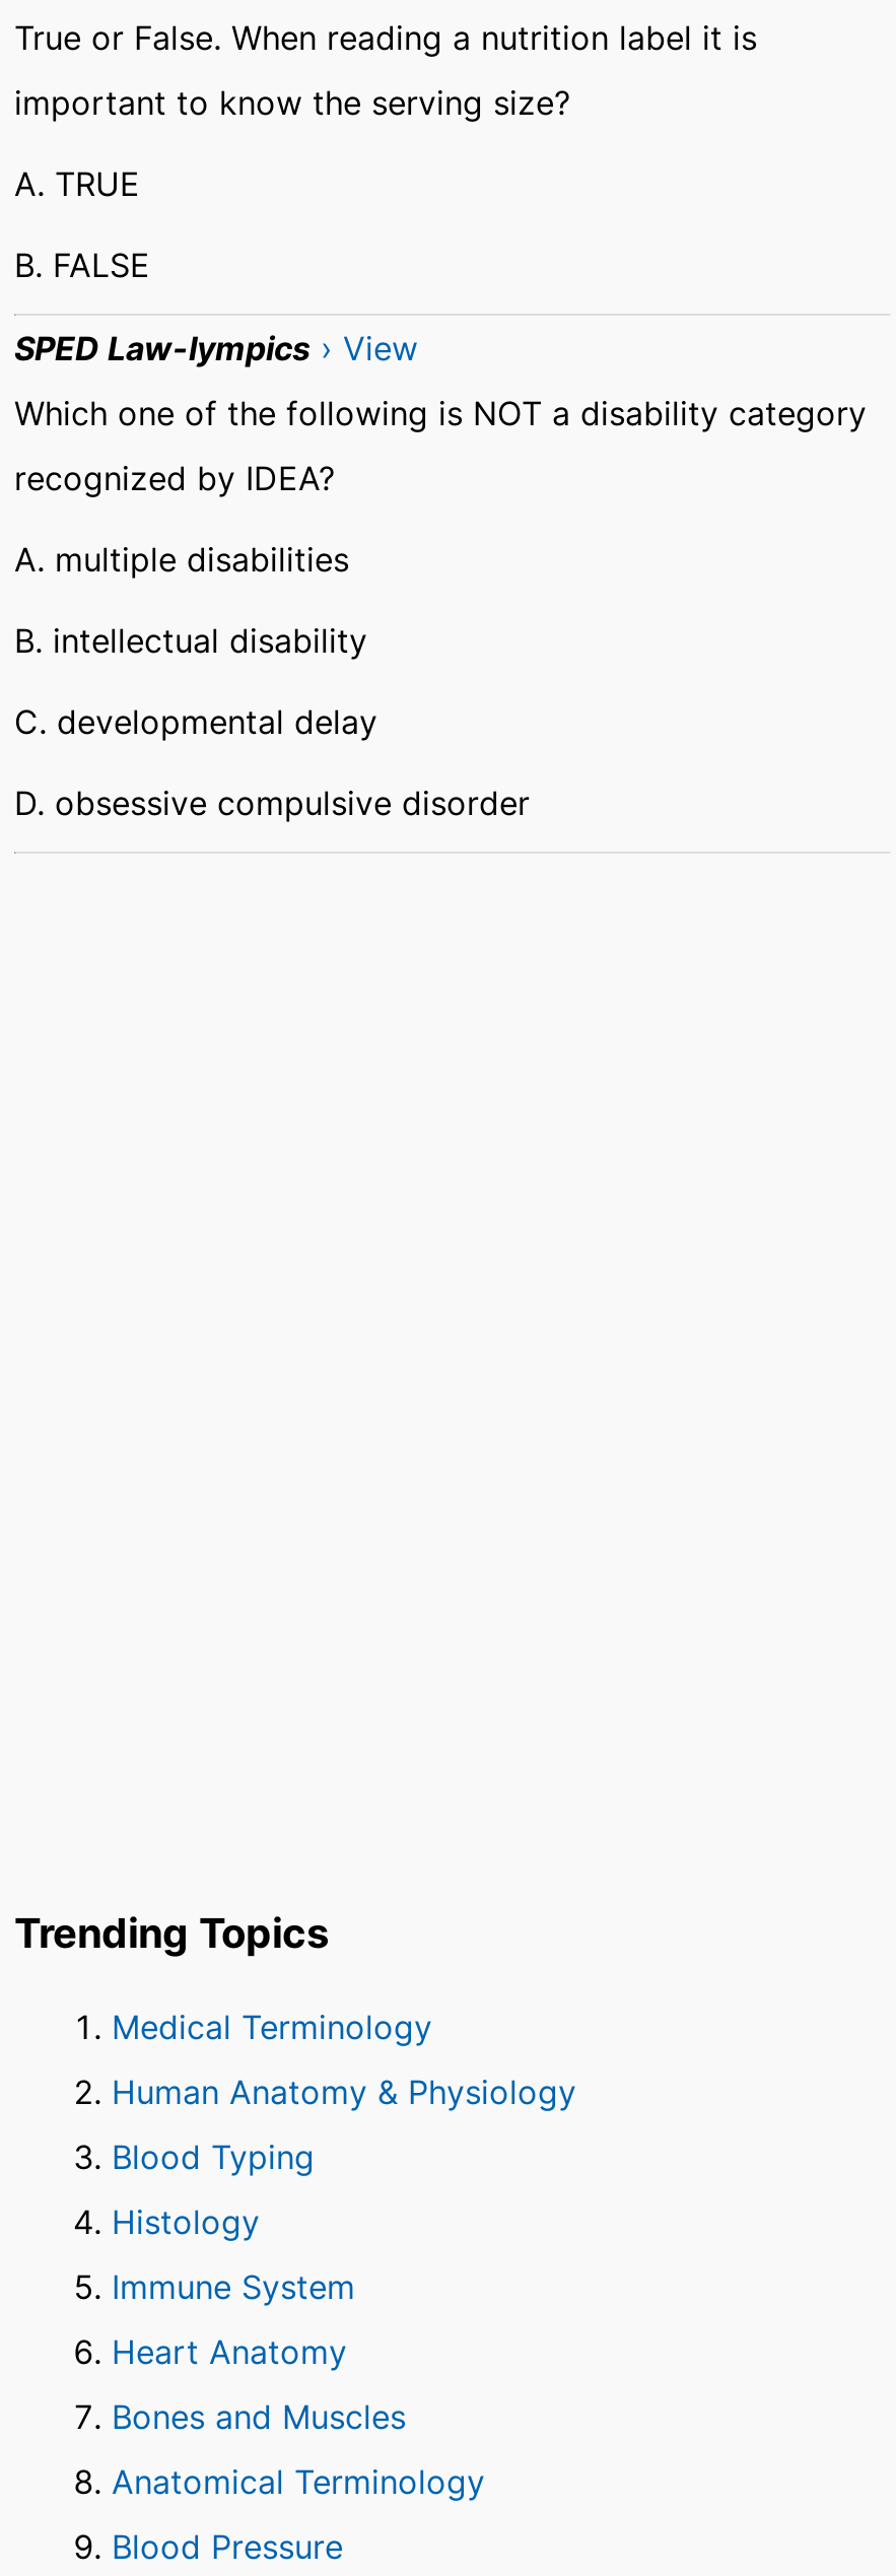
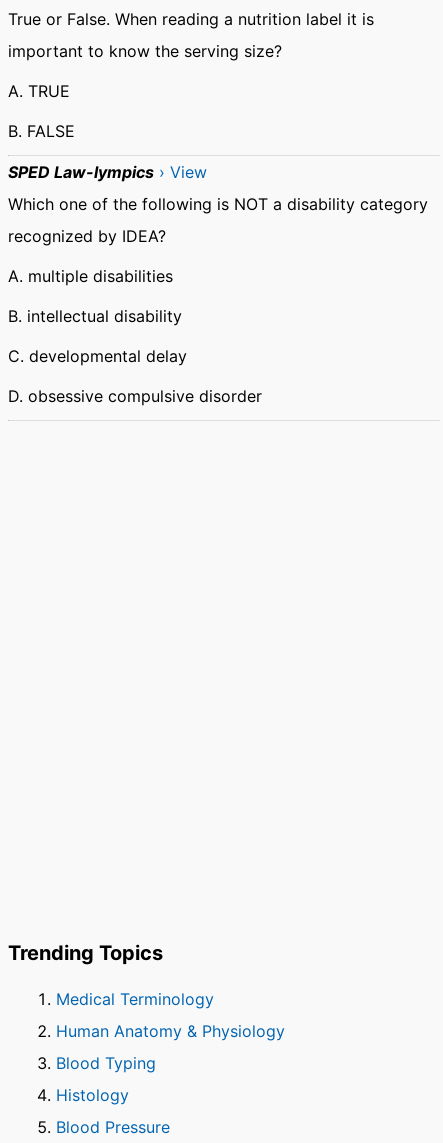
[112,2266,485,2502] Immune System | Heart Anatomy | Bones and Muscles | Anatomical Terminology -> none

